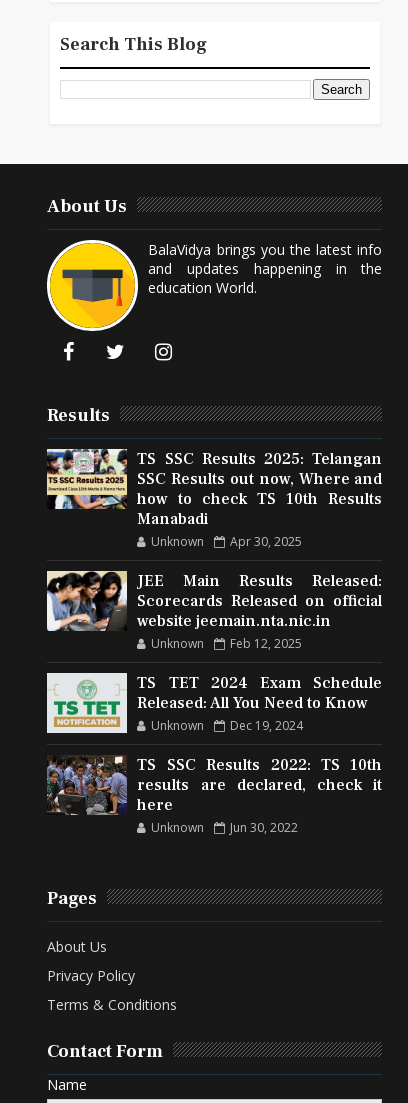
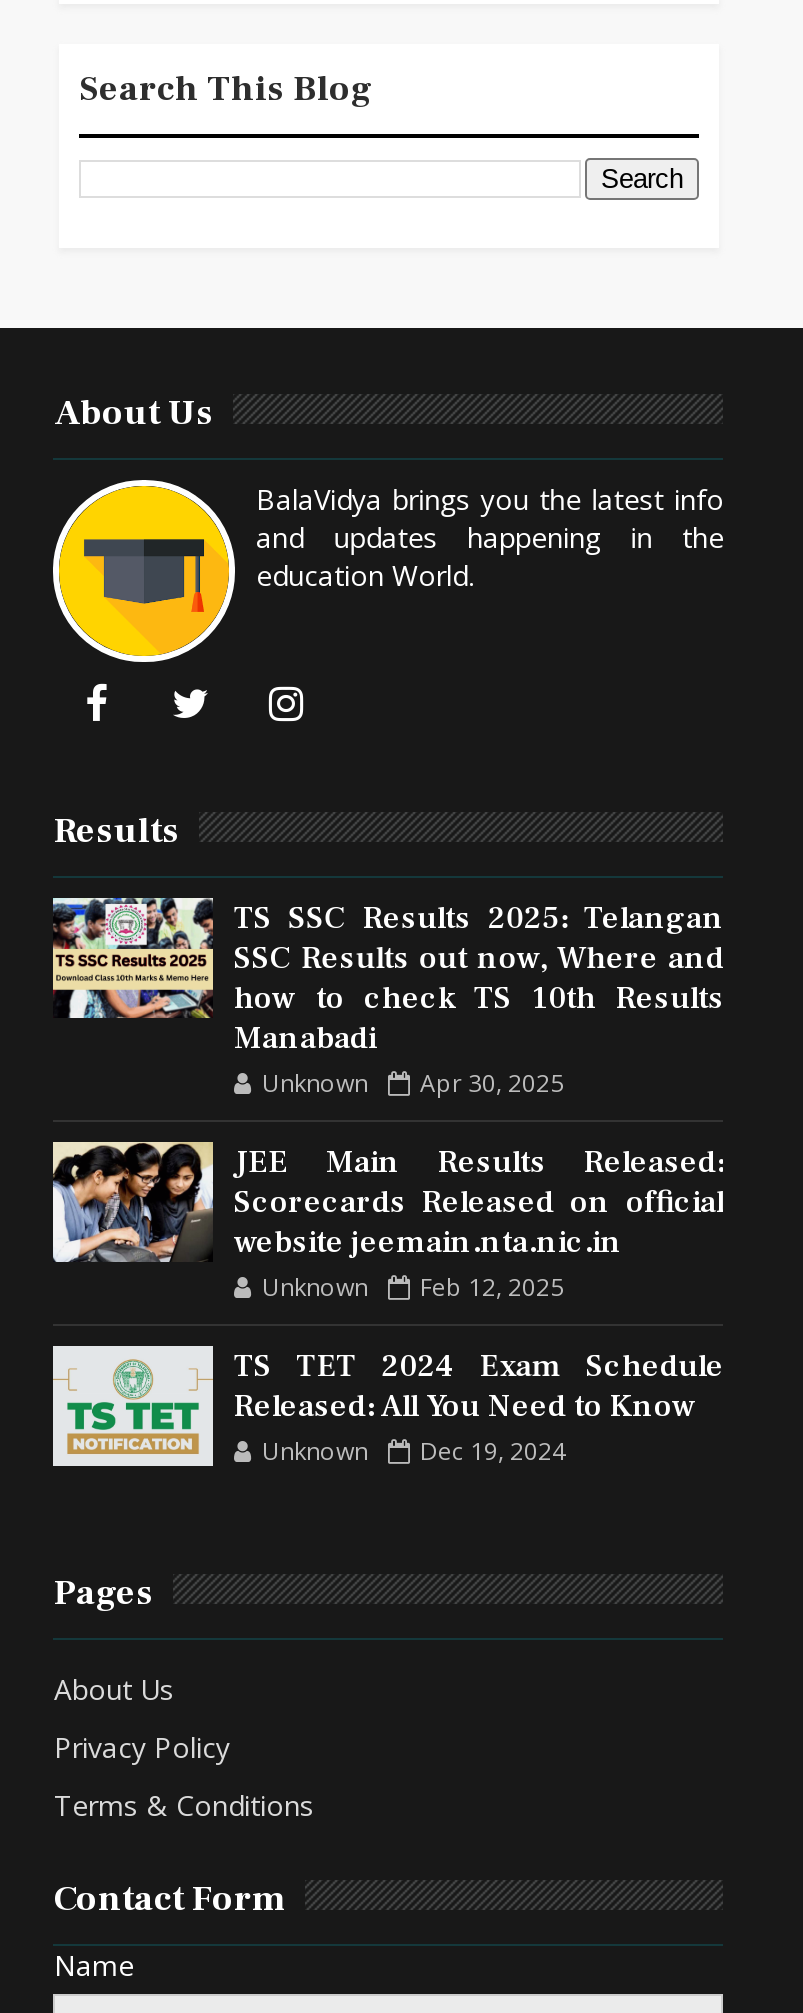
[46,755,382,836] [image] | TS SSC Results 2022: TS 10th | results are declared, check it | here | Unknown | Jun 30, 2022 -> none

